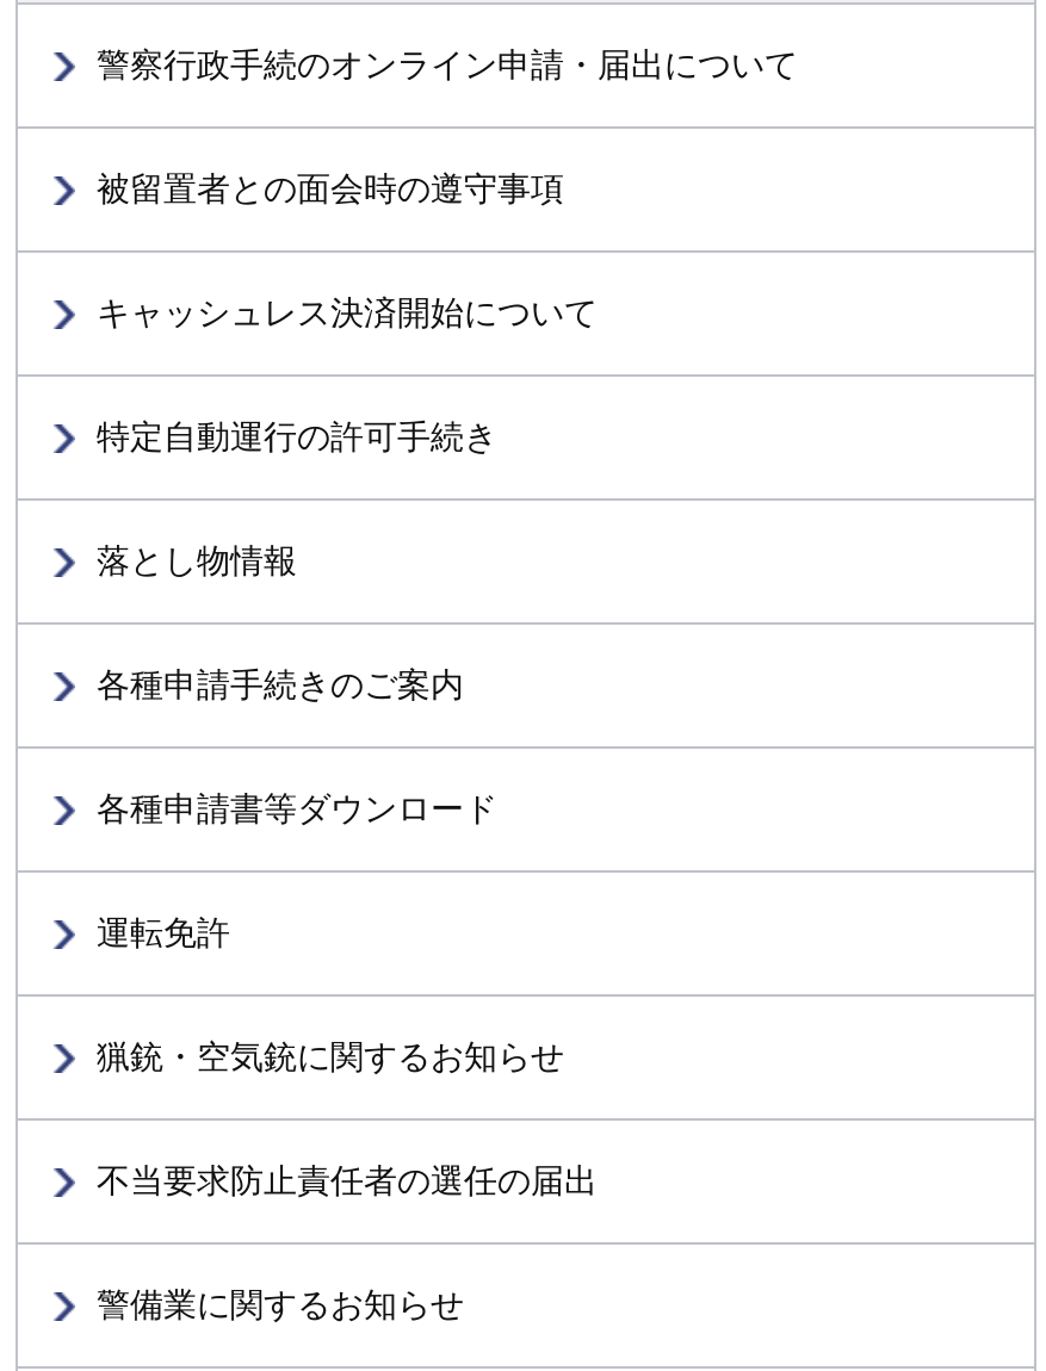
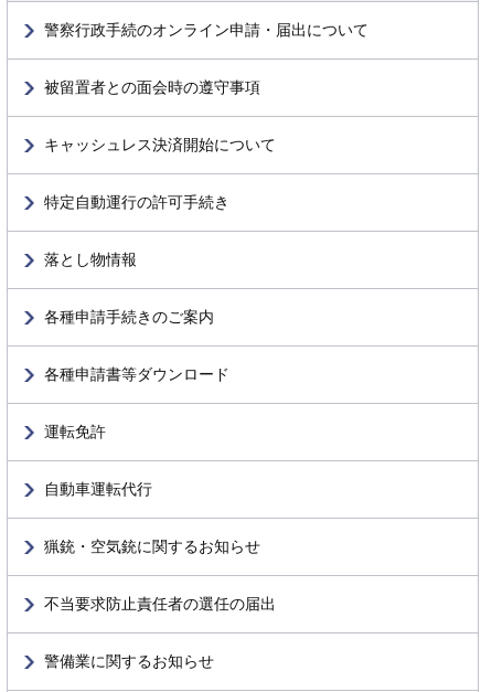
none -> [44,480,152,498] 自動車運転代行

